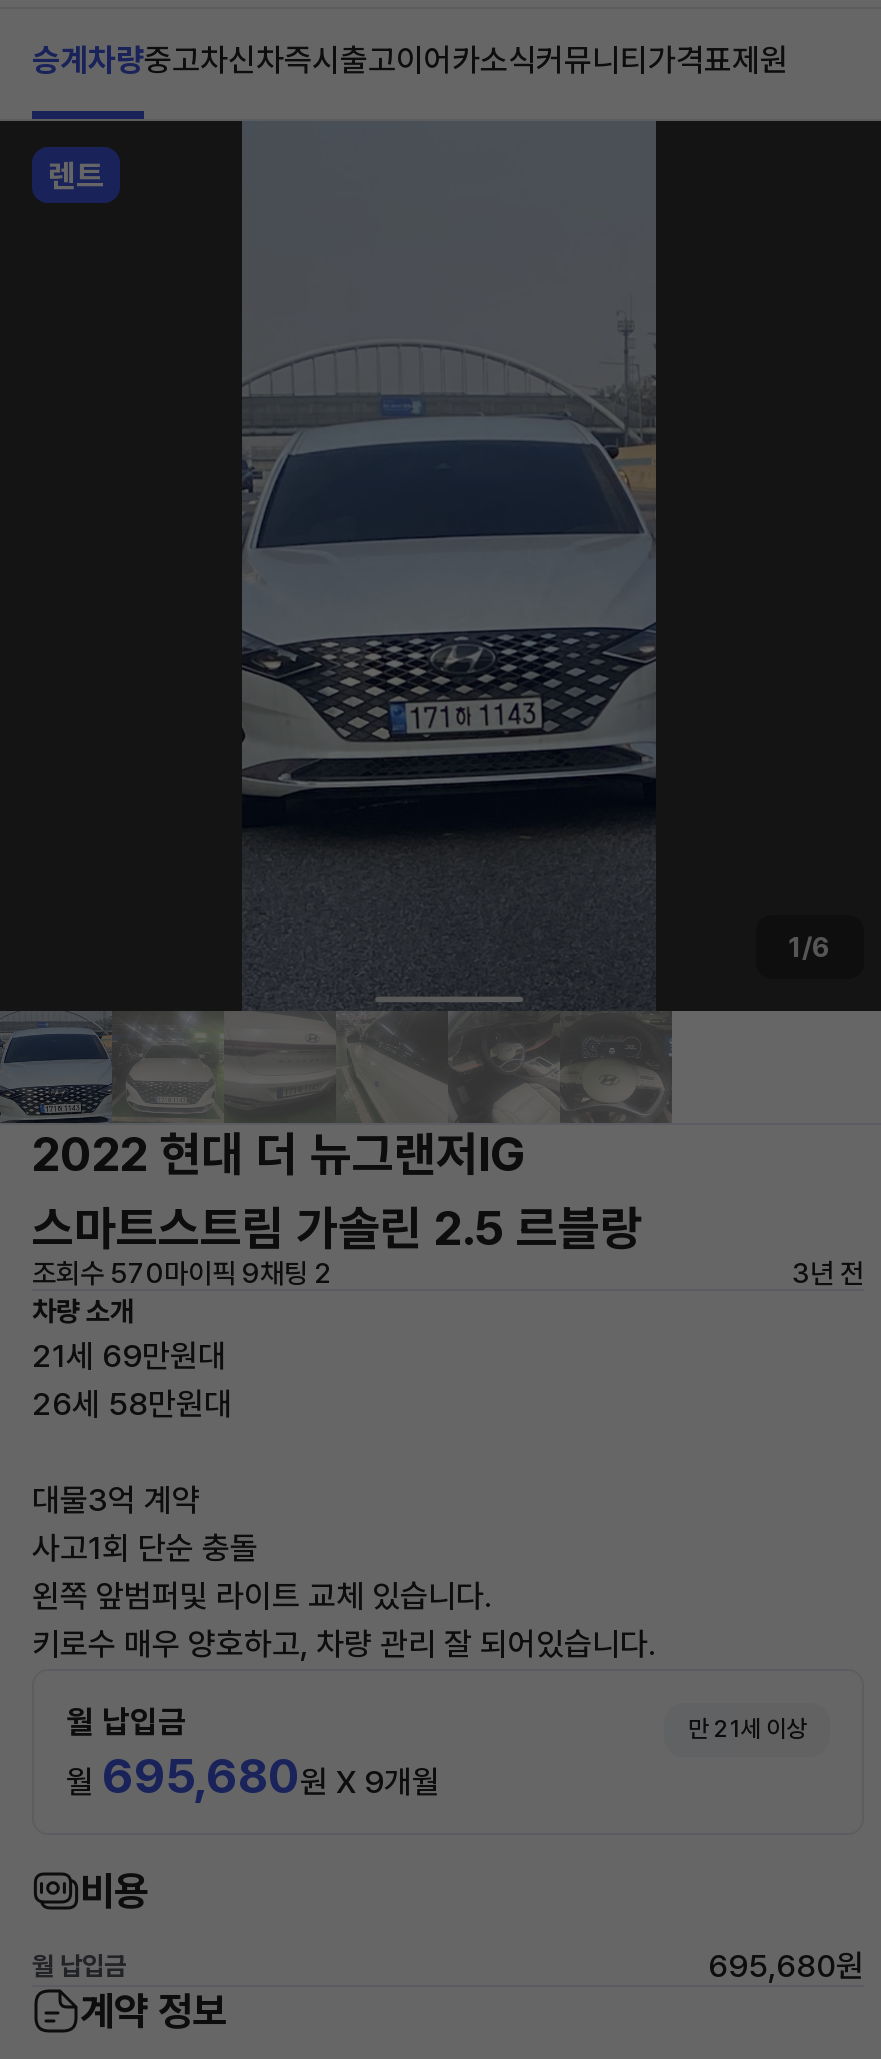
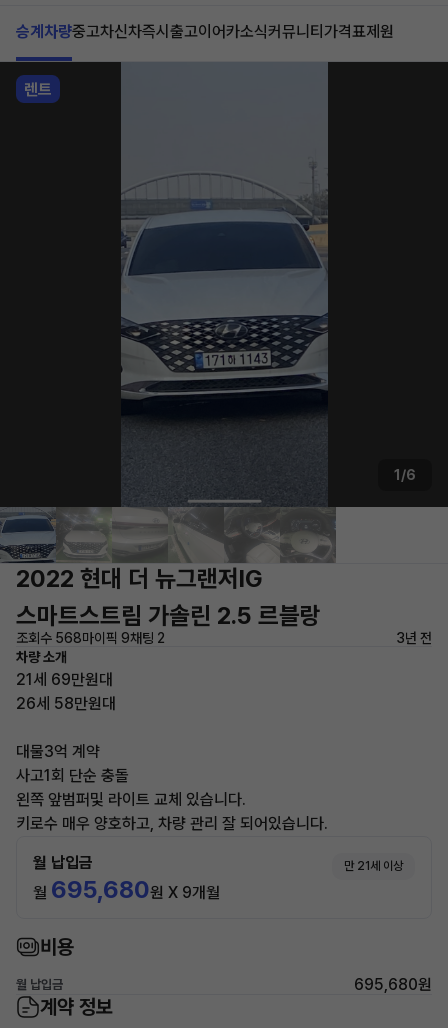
[32,1257,330,1289] 조회수 570마이픽 9채팅 2 -> [16,630,165,646] 조회수 568마이픽 9채팅 2

